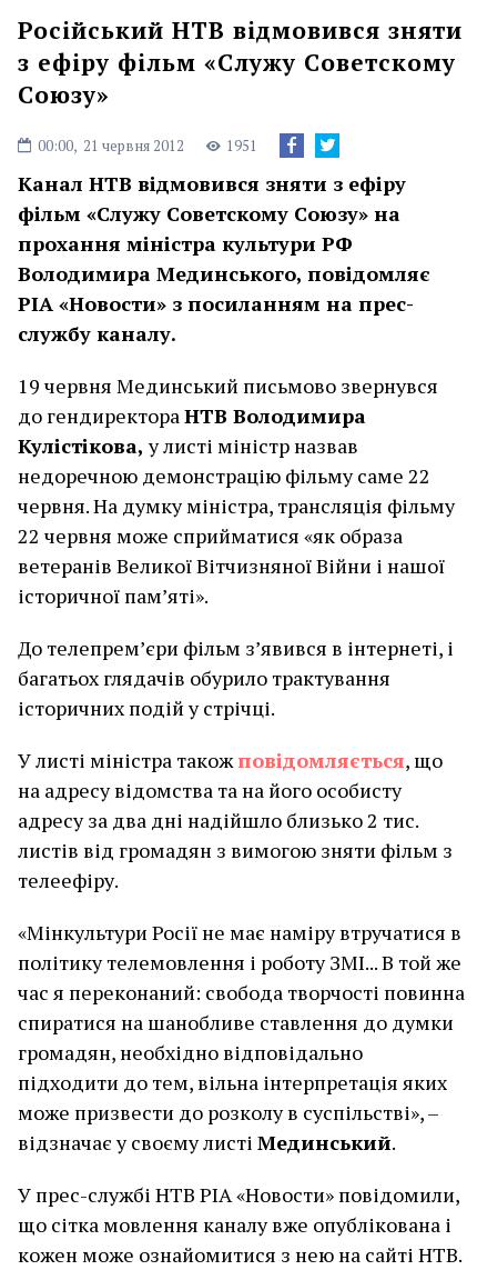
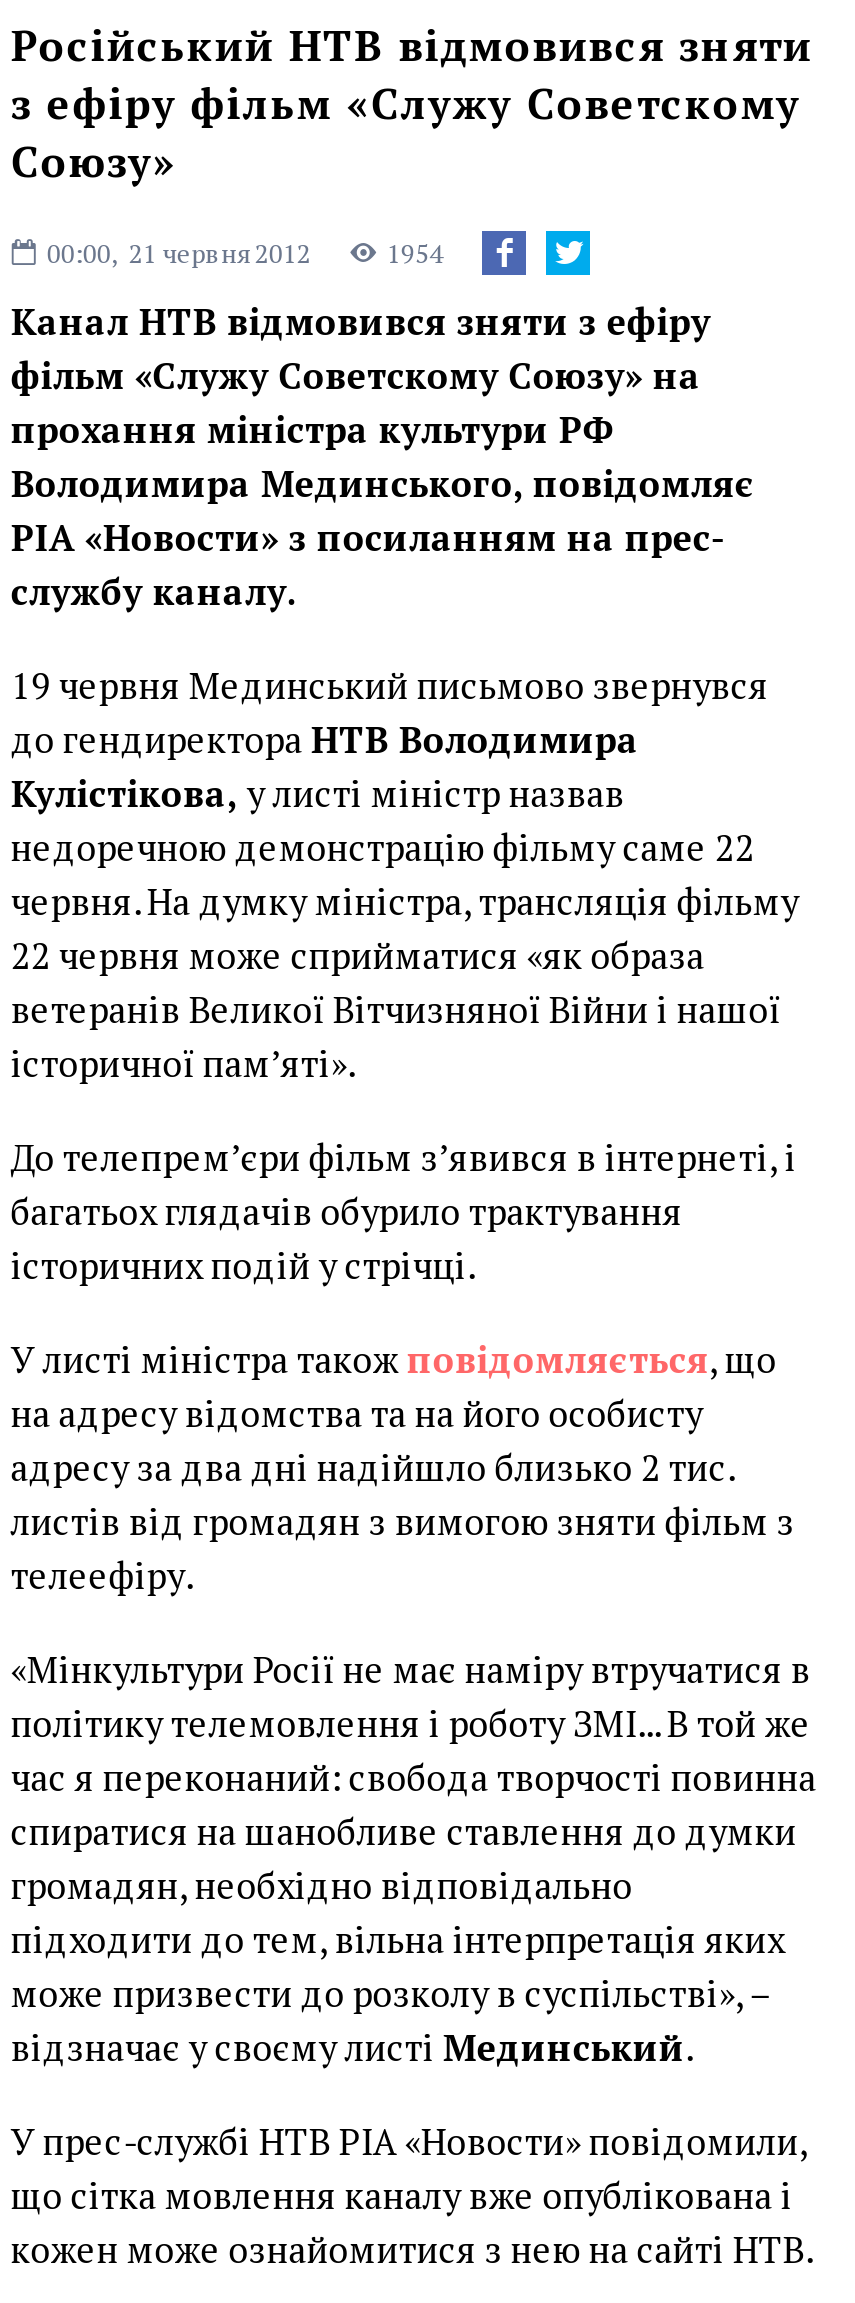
[227,135,258,155] 1951 -> [387,235,443,271] 1954

